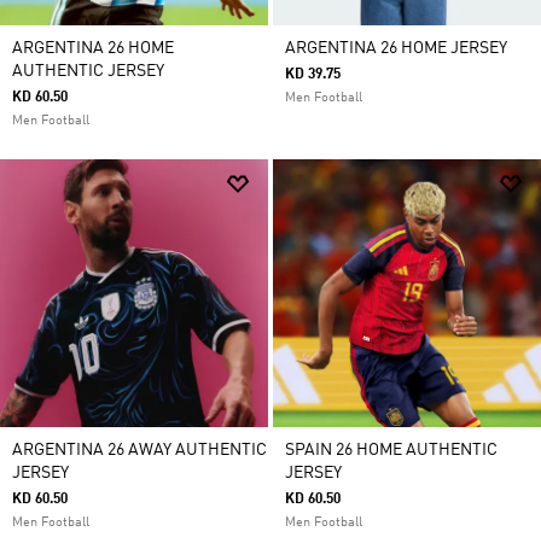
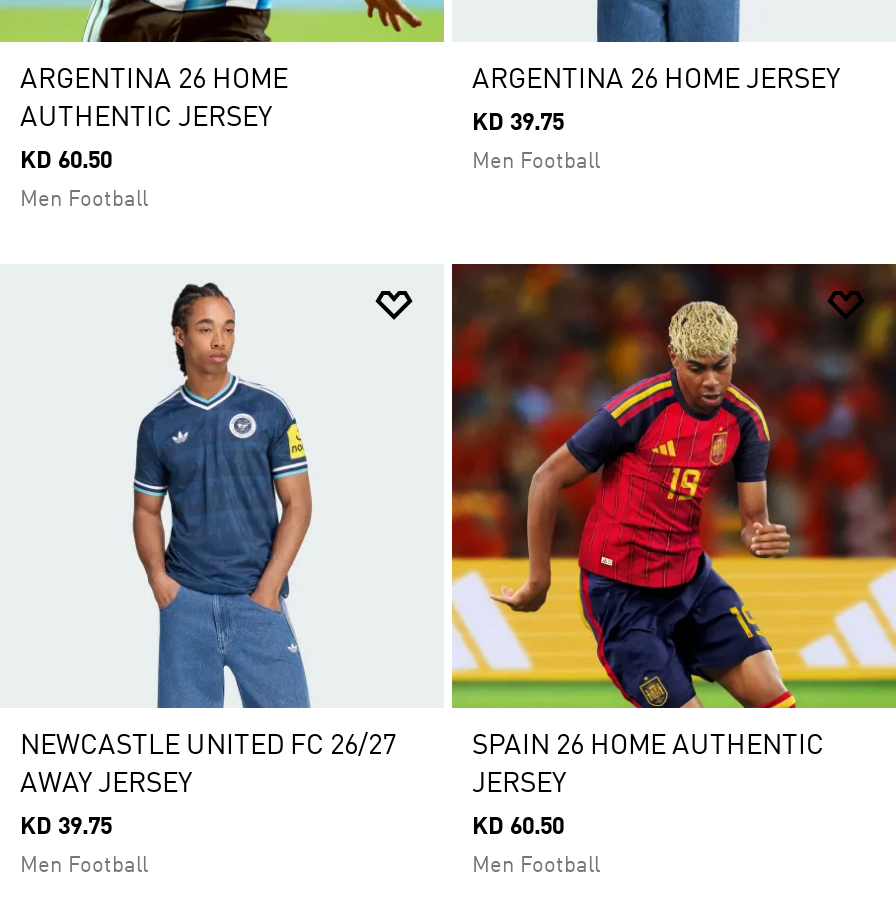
[4,158,269,481] [image] | ARGENTINA 26 AWAY AUTHENTIC | JERSEY -> [6,264,444,798] [image] | NEWCASTLE UNITED FC 26/27 | AWAY JERSEY
[12,492,68,507] KD 60.50 -> [20,816,112,840] KD 39.75

